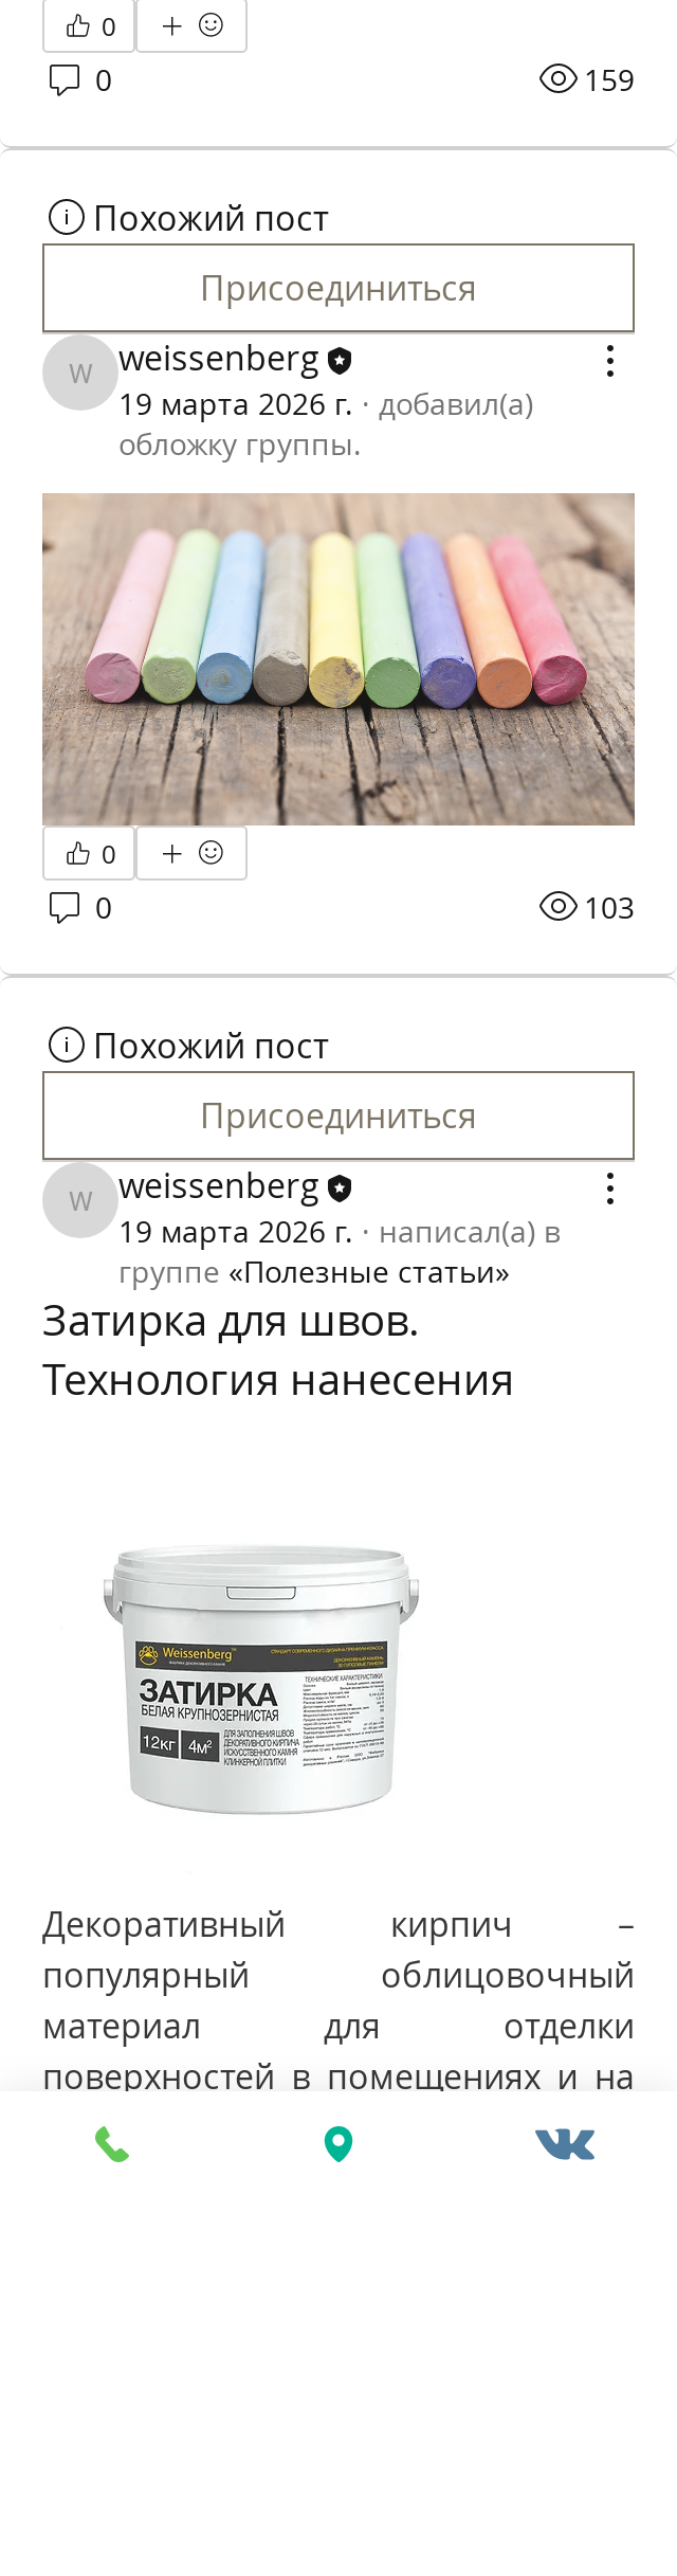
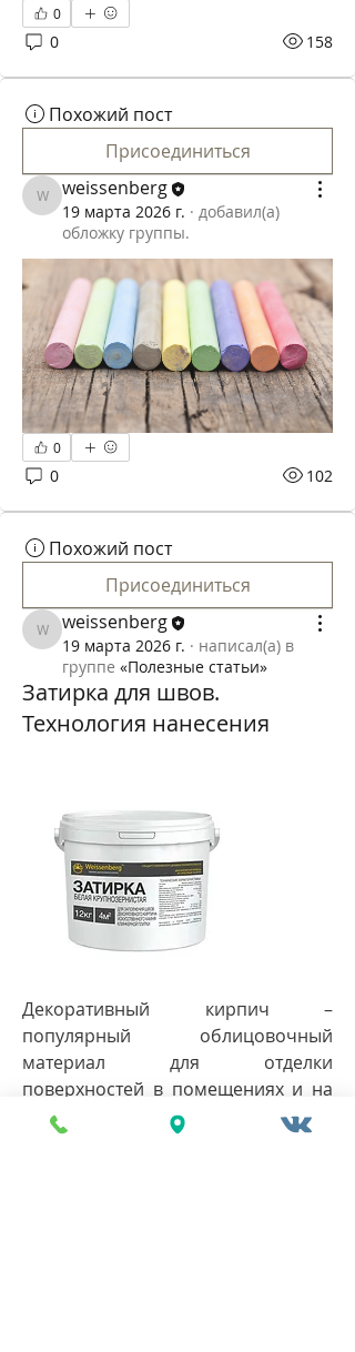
[584,59,635,99] 159 -> [306,31,333,52] 158
[584,887,635,927] 103 -> [306,465,333,486] 102

